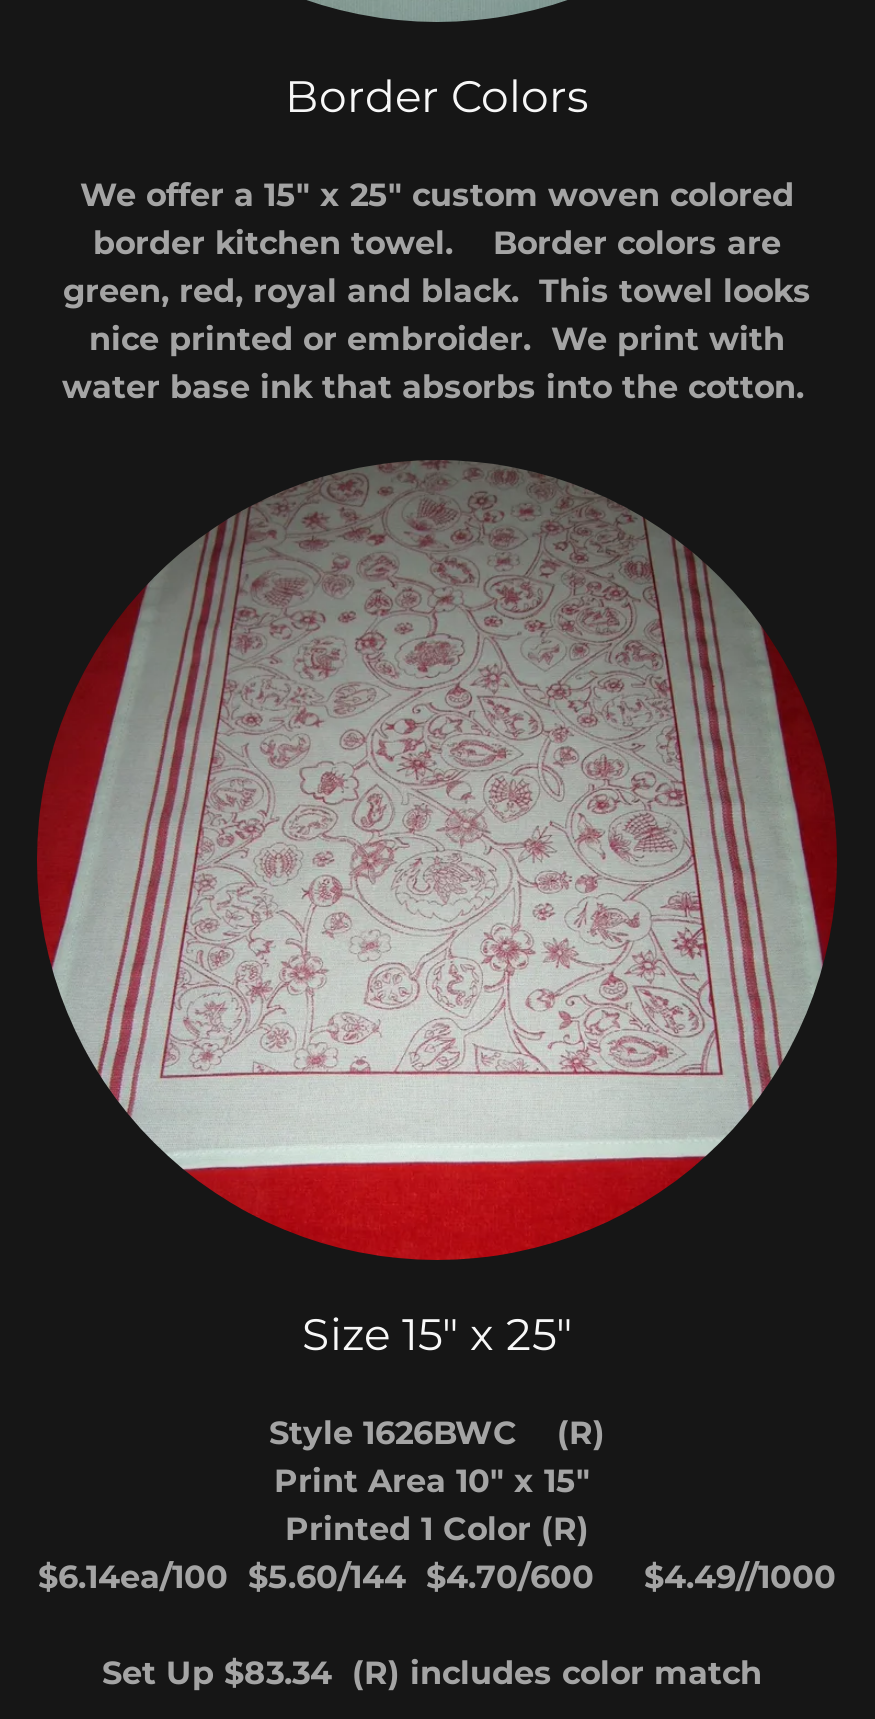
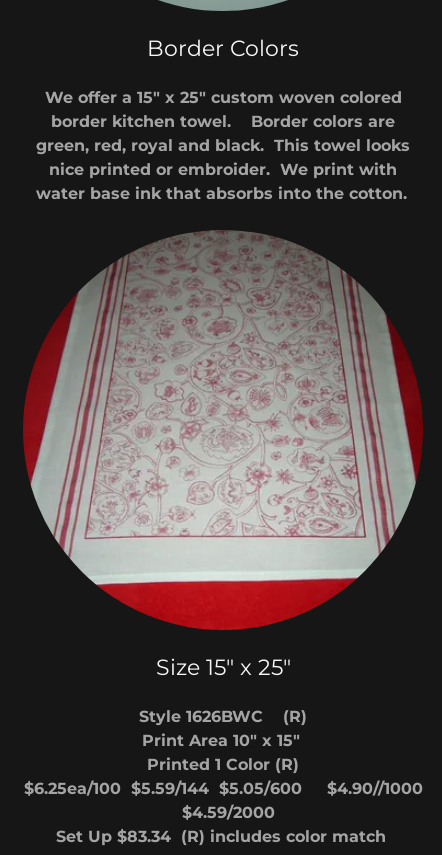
[38,1558,836,1596] $6.14ea/100 $5.60/144 $4.70/600 $4.49//1000 -> [23,779,422,822] $6.25ea/100 $5.59/144 $5.05/600 $4.90//1000 | $4.59/2000

